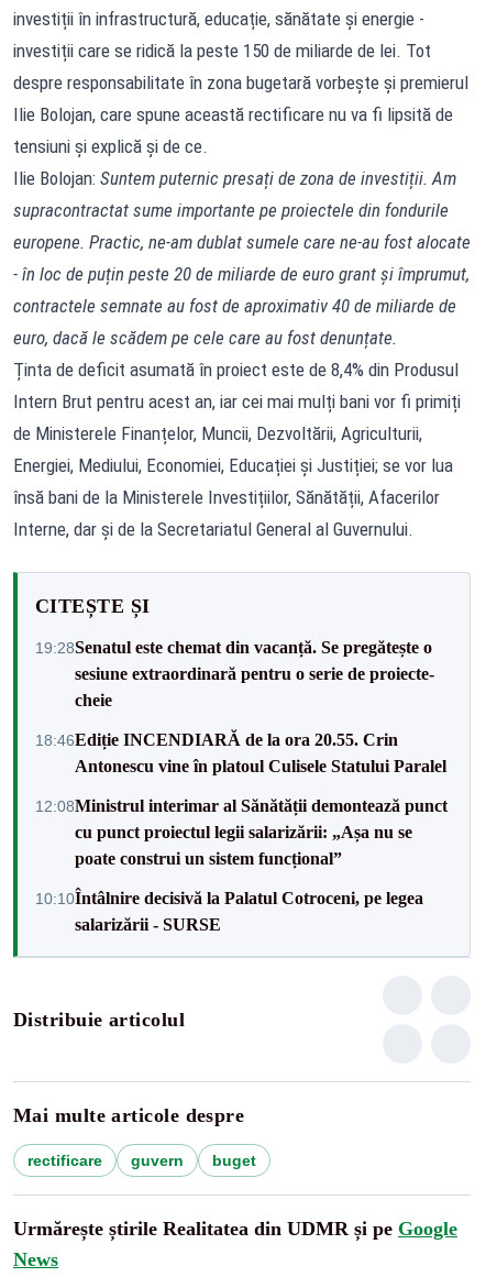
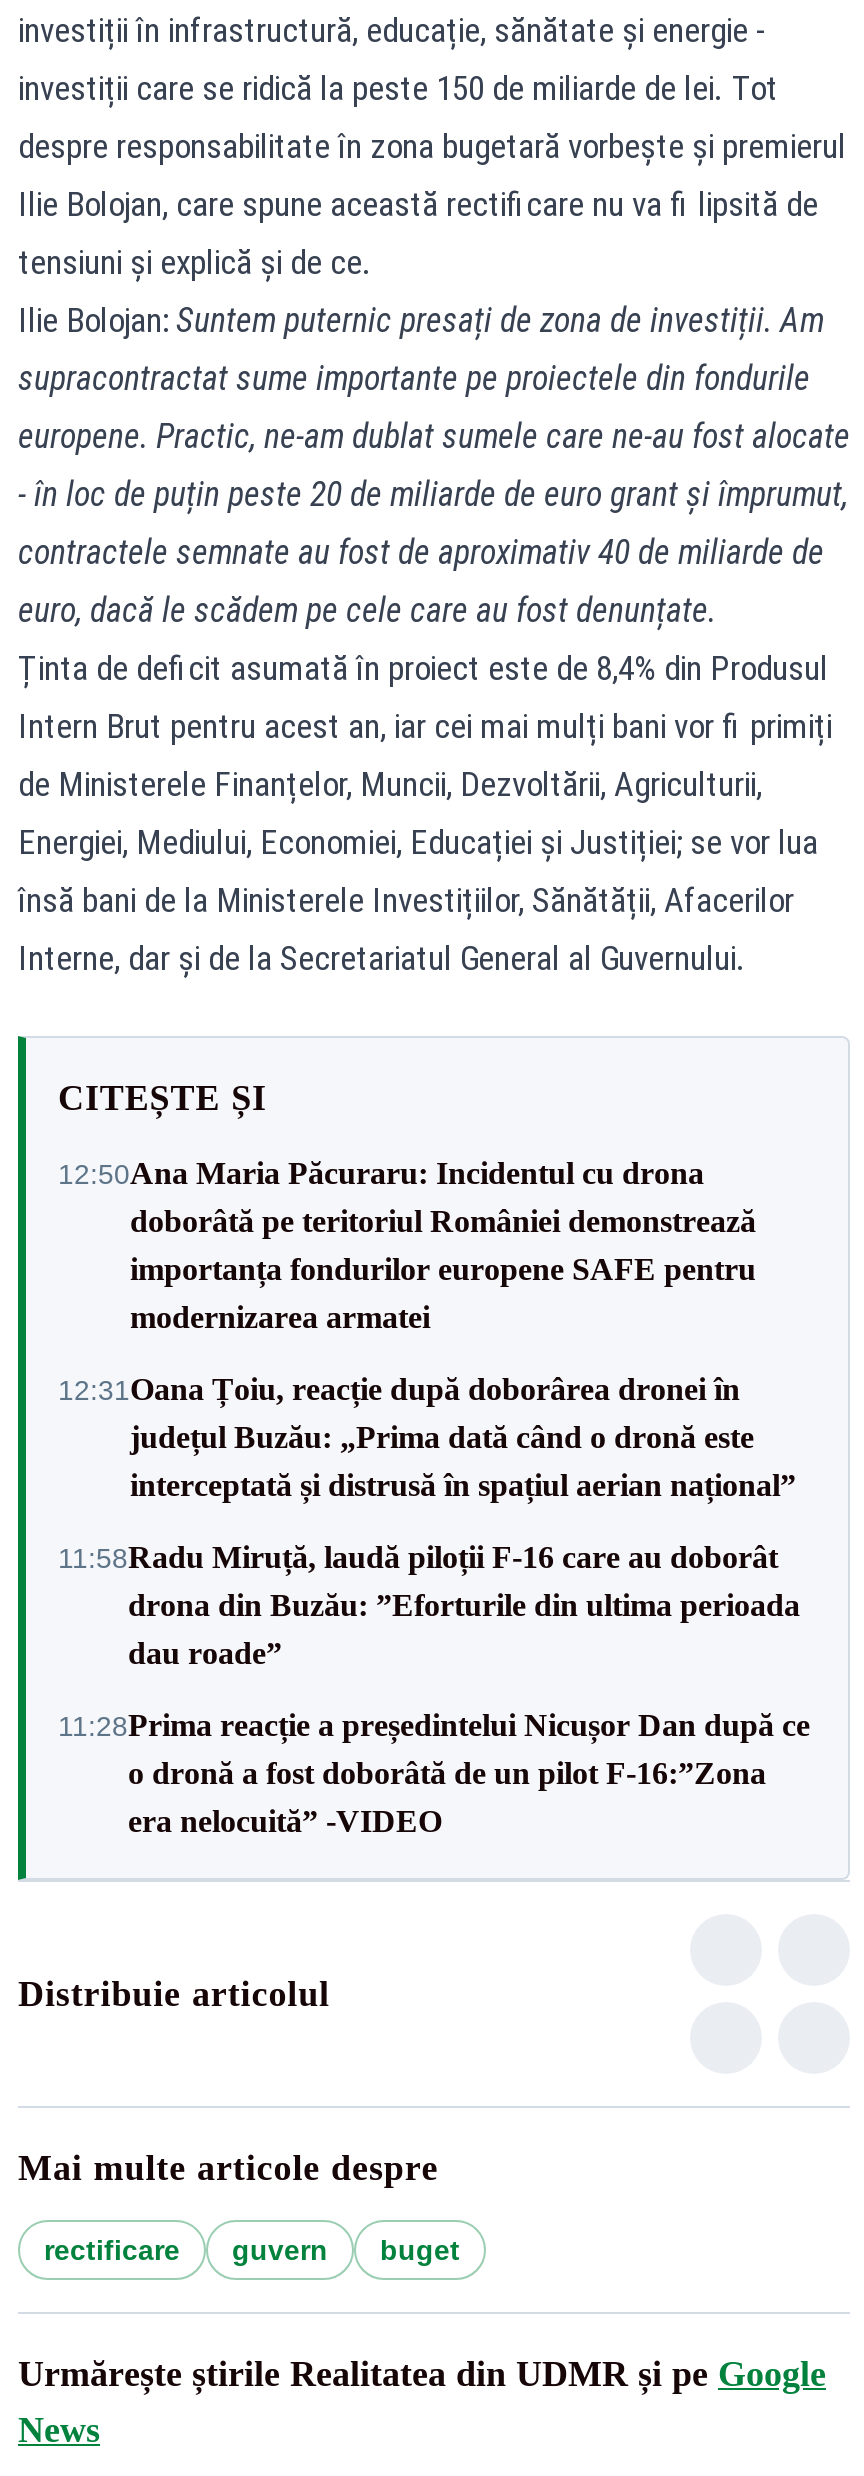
[35,637,434,709] 19:28Senatul este chemat din vacanță. Se pregătește o | sesiune extraordinară pentru o serie de proiecte- | cheie -> [58,1156,756,1334] 12:50Ana Maria Păcuraru: Incidentul cu drona | doborâtă pe teritoriul României demonstrează | importanța fondurilor europene SAFE pentru | modernizarea armatei
[35,730,446,775] 18:46Ediție INCENDIARĂ de la ora 20.55. Crin | Antonescu vine în platoul Culisele Statului Paralel -> [58,1372,796,1502] 12:31Oana Țoiu, reacție după doborârea dronei în | județul Buzău: „Prima dată când o dronă este | interceptată și distrusă în spațiul aerian național”
[35,796,448,867] 12:08Ministrul interimar al Sănătății demontează punct | cu punct proiectul legii salarizării: „Așa nu se | poate construi un sistem funcțional” -> [58,1540,800,1670] 11:58Radu Miruță, laudă piloții F-16 care au doborât | drona din Buzău: ”Eforturile din ultima perioada | dau roade”
[35,888,423,933] 10:10Întâlnire decisivă la Palatul Cotroceni, pe legea | salarizării - SURSE -> [58,1708,810,1838] 11:28Prima reacție a președintelui Nicușor Dan după ce | o dronă a fost doborâtă de un pilot F-16:”Zona | era nelocuită” -VIDEO

